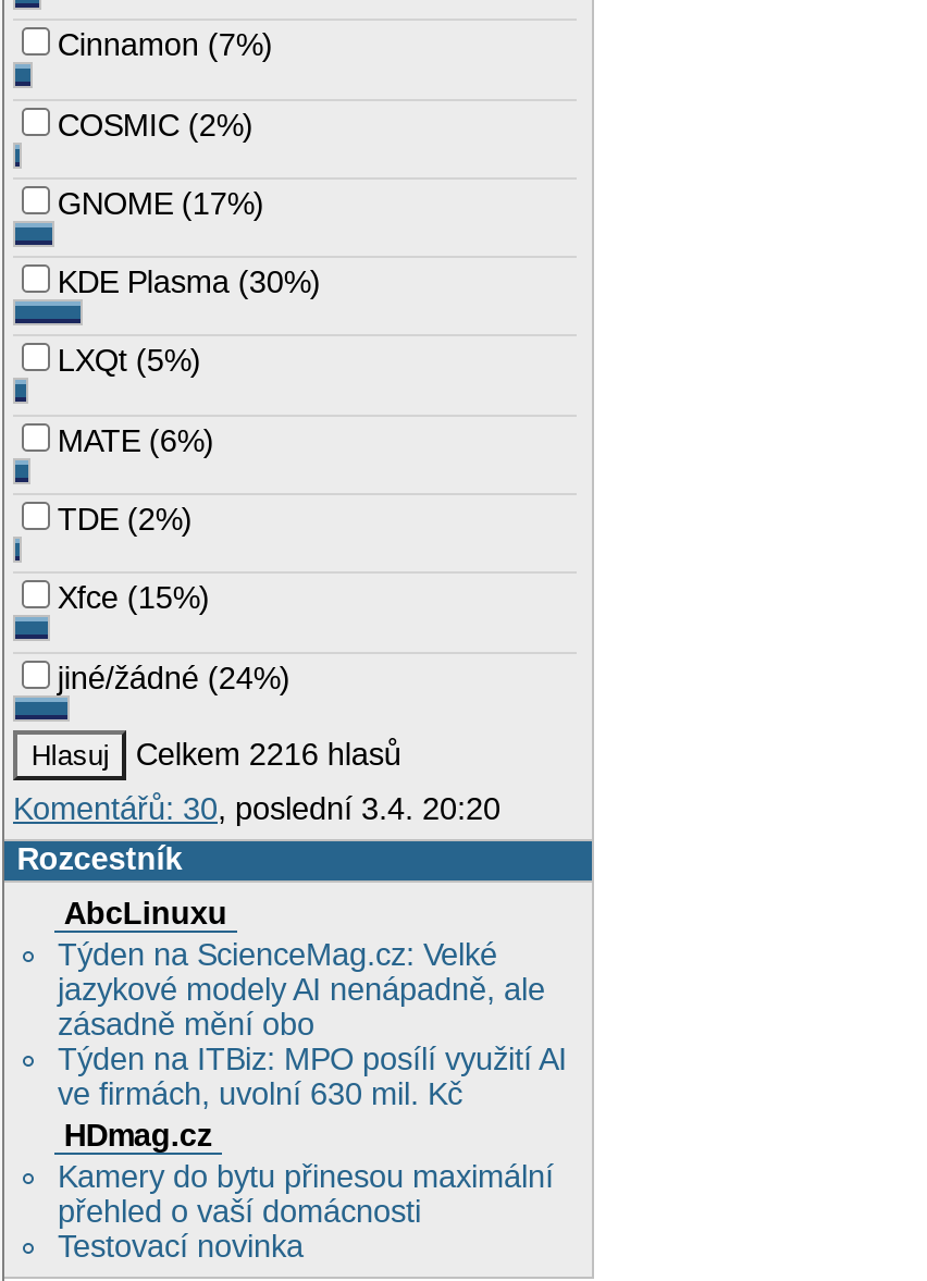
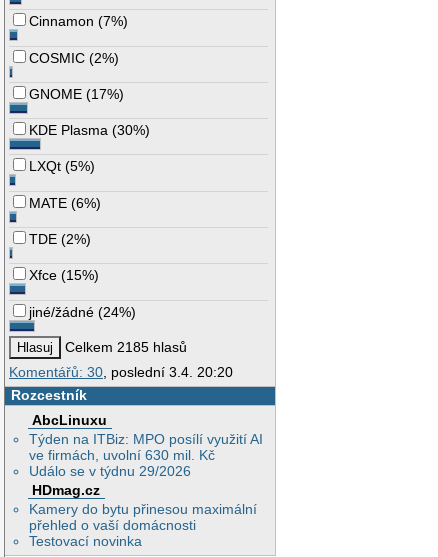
[127,737,401,772] Celkem 2216 hlasů -> [61,339,187,355] Celkem 2185 hlasů
[58,937,545,1041] Týden na ScienceMag.cz: Velké | jazykové modely AI nenápadně, ale | zásadně mění obo -> none
moved [58,1041,567,1111] -> [29,431,263,463]: Týden na ITBiz: MPO posílí využití AI | ve firmách, uvolní 630 mil. Kč
none -> [29,463,191,479] Událo se v týdnu 29/2026

